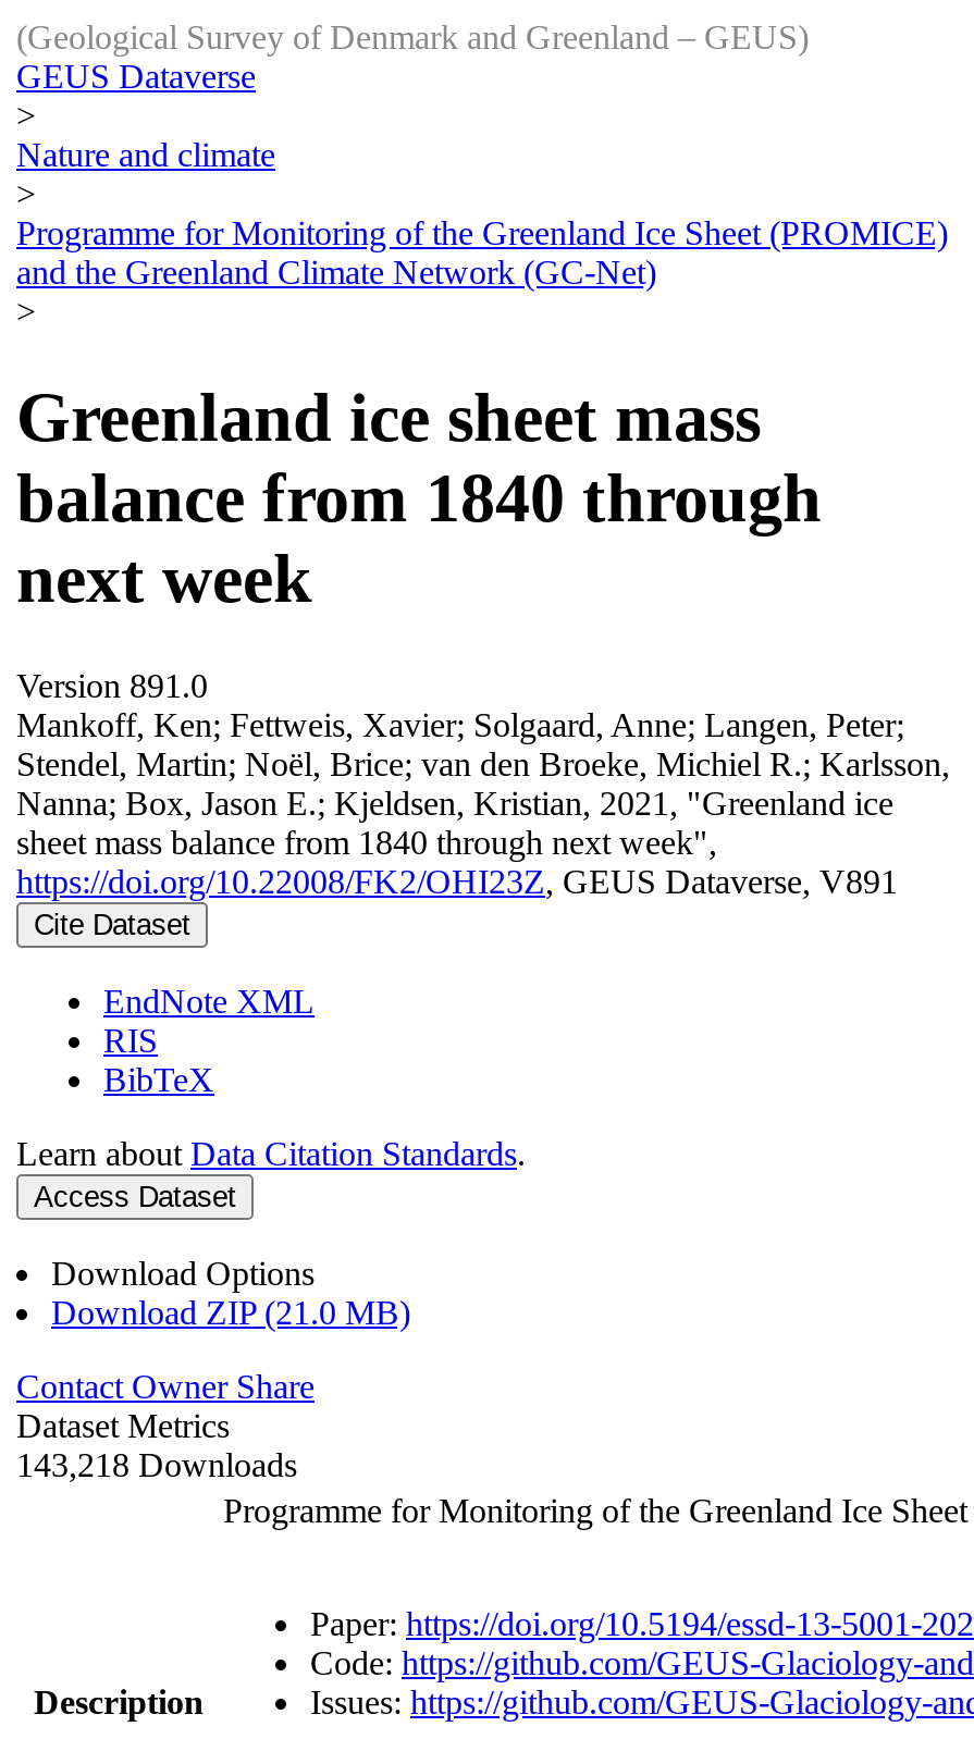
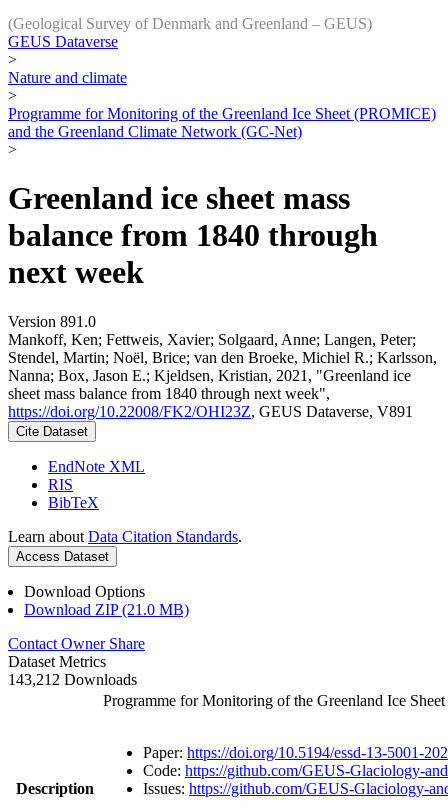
[16,1446,297,1483] 143,218 Downloads -> [8,671,137,688] 143,212 Downloads

